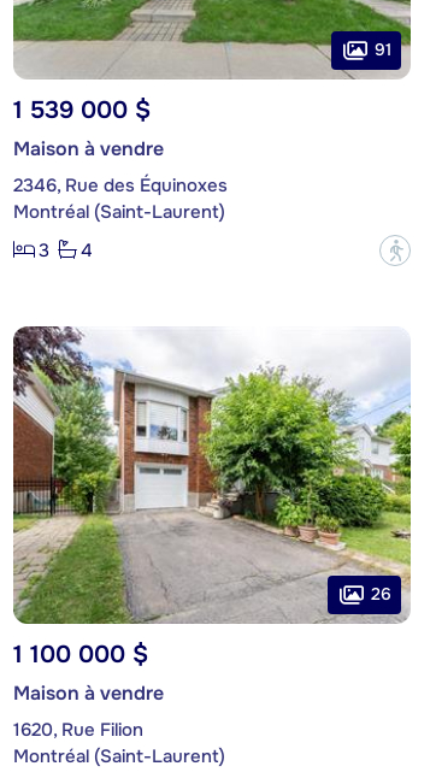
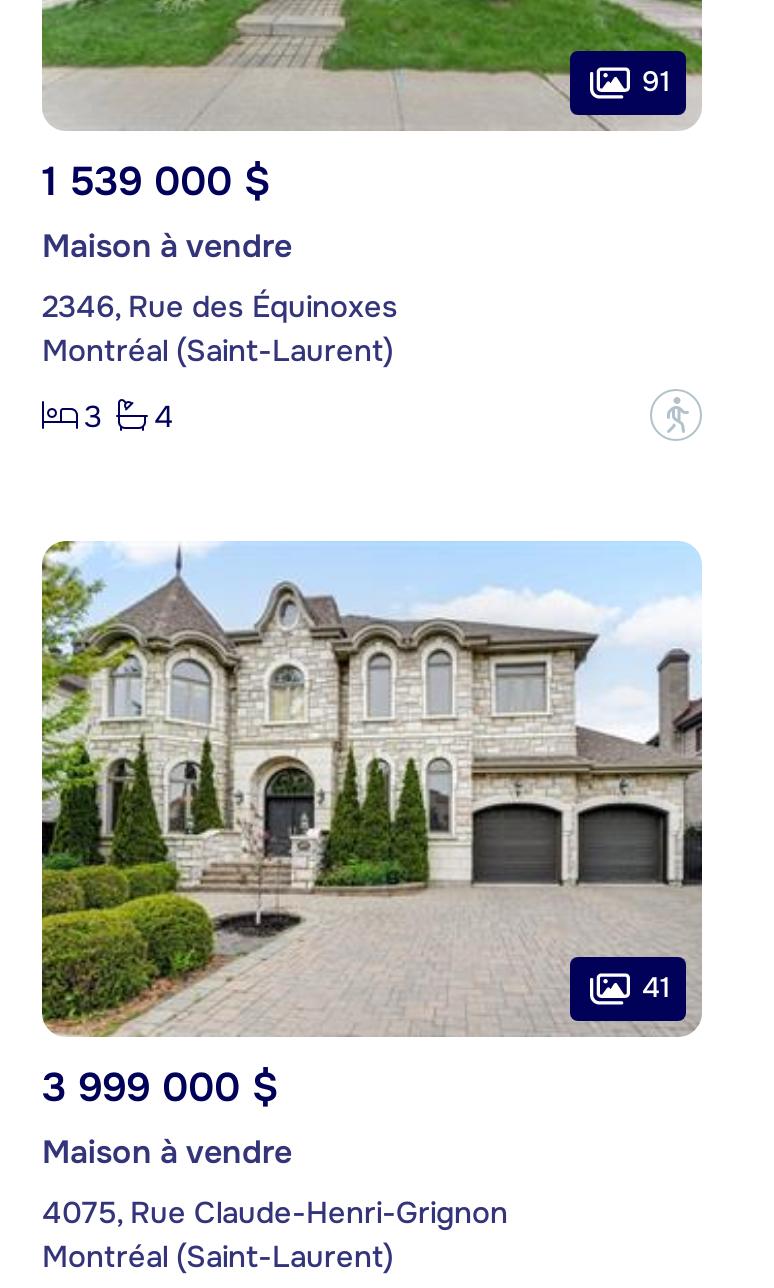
[12,325,412,624] [image] | 26 -> [40,540,704,1036] [image] | 41
[13,640,148,670] 1 100 000 $ -> [42,1063,278,1113] 3 999 000 $
[13,718,143,742] 1620, Rue Filion -> [42,1193,508,1233] 4075, Rue Claude-Henri-Grignon

